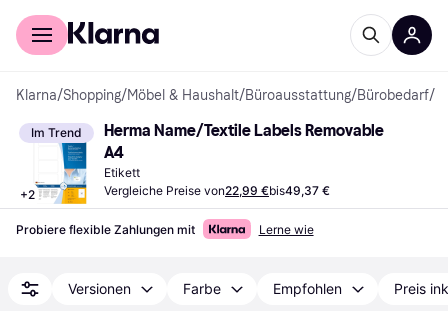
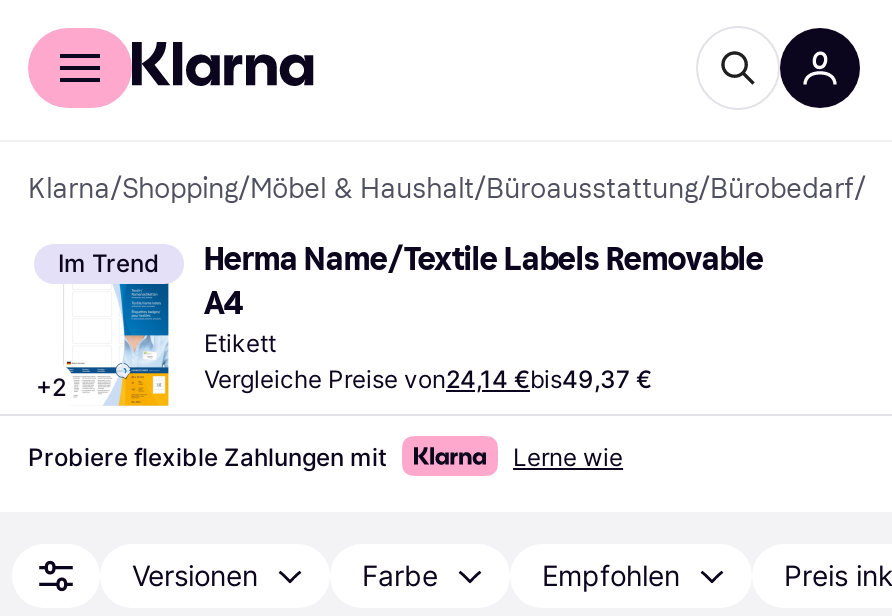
[104,183,330,198] Vergleiche Preise von22,99 €bis49,37 € -> [204,364,652,394] Vergleiche Preise von24,14 €bis49,37 €

